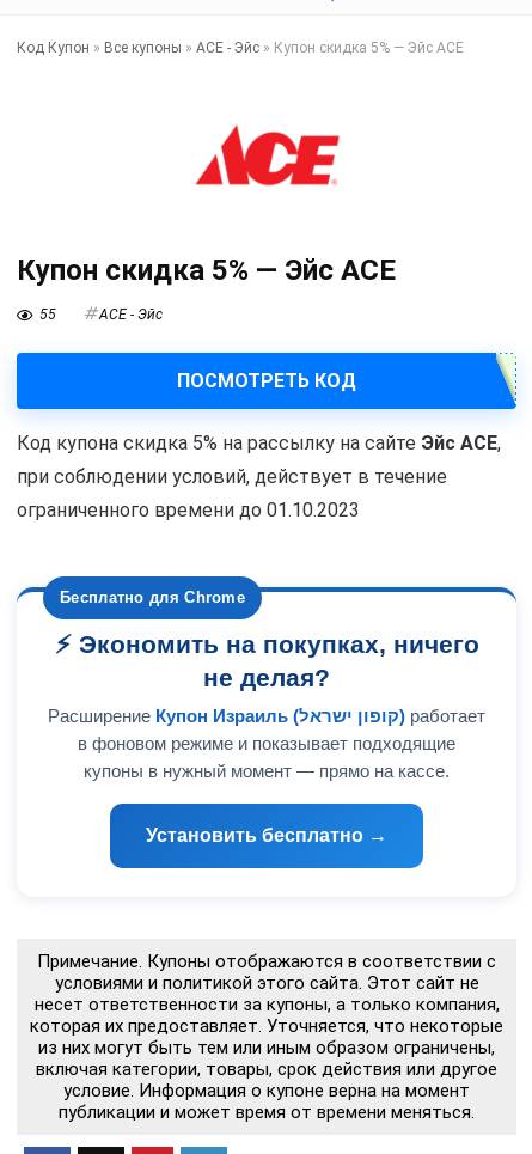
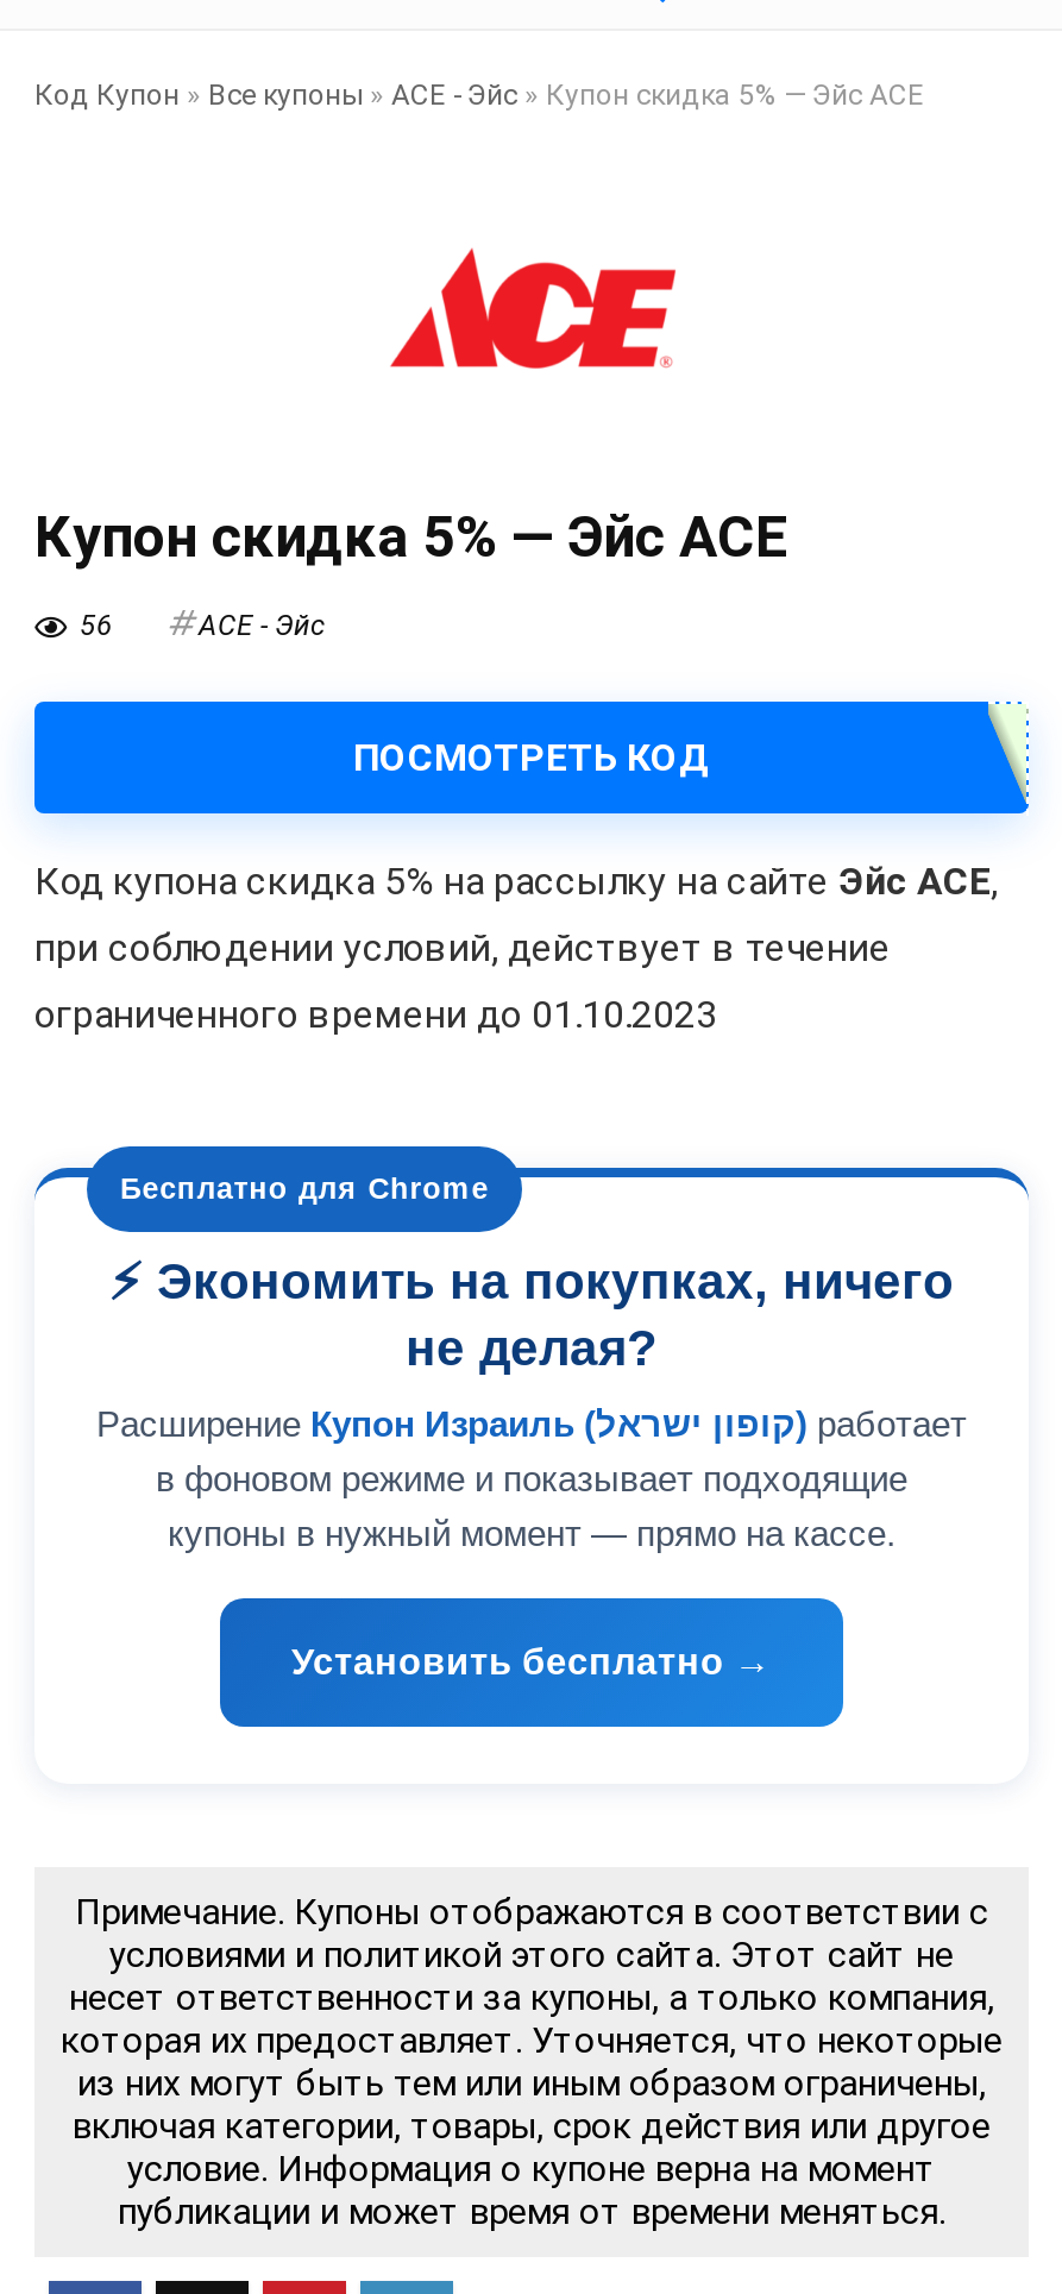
[39,306,56,323] 55 -> [80,609,113,642] 56

